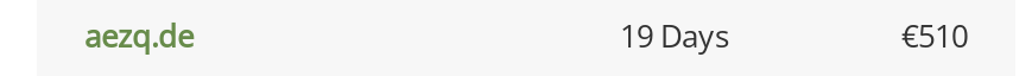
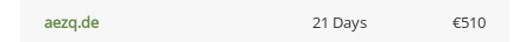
[620,13,729,56] 19 Days -> [312,11,366,32] 21 Days

